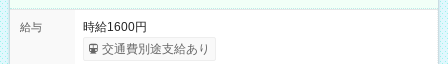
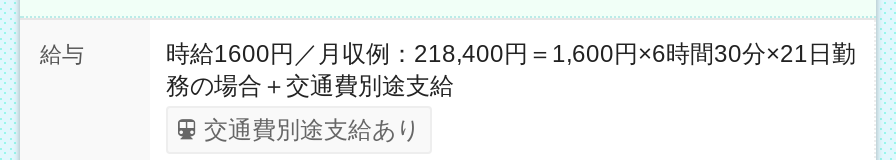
[83,20,147,34] 時給1600円 -> [166,40,856,100] 時給1600円／月収例：218,400円＝1,600円×6時間30分×21日勤 | 務の場合＋交通費別途支給

